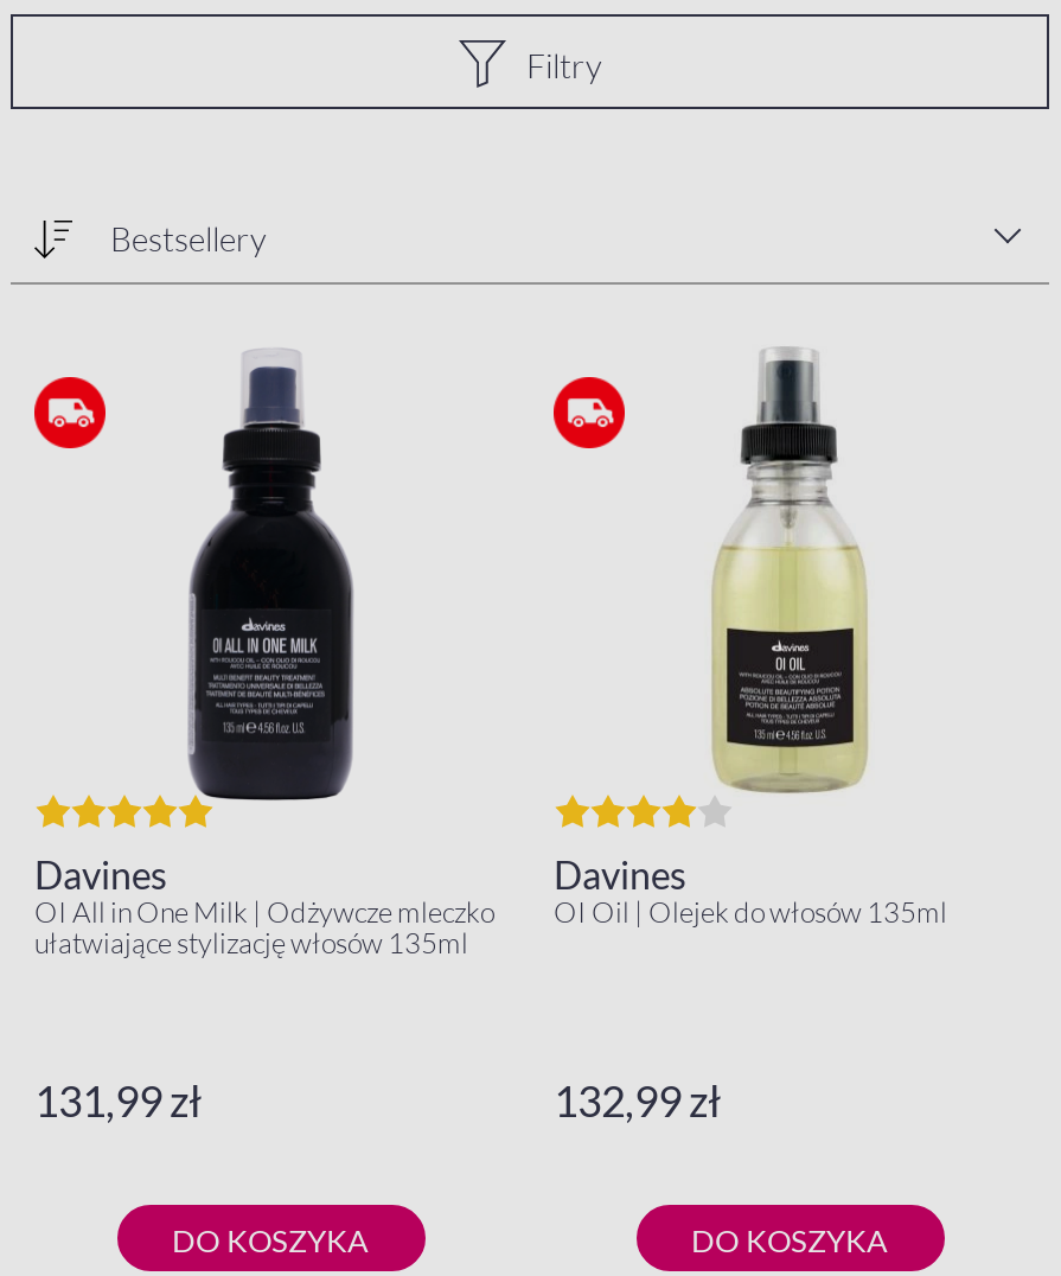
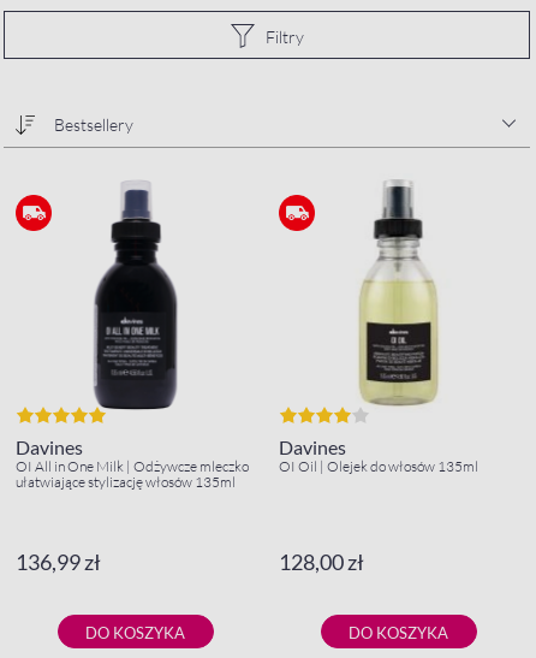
[34,1074,203,1127] 131,99 zł -> [16,549,101,575] 136,99 zł
[554,1074,722,1127] 132,99 zł -> [279,549,364,575] 128,00 zł

